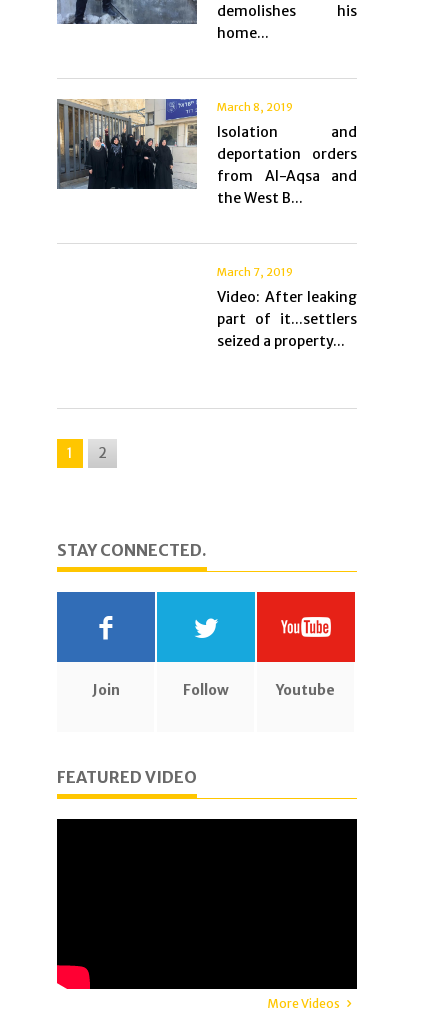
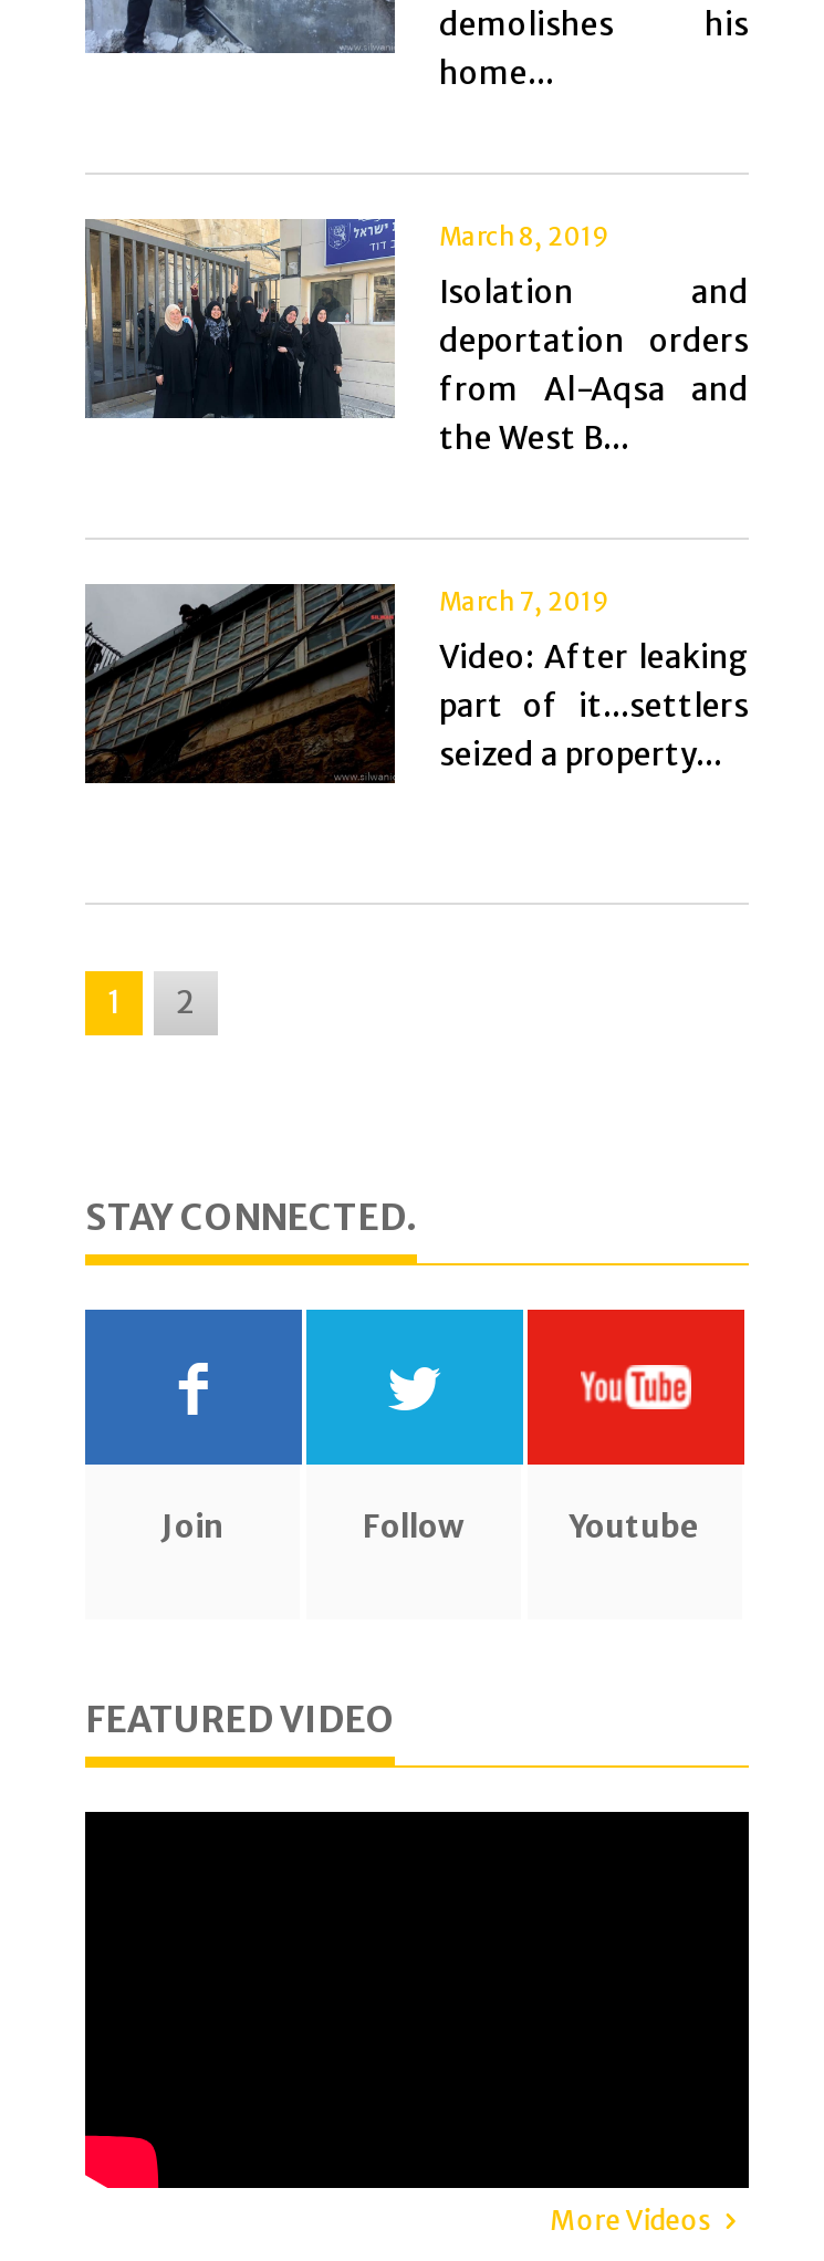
none -> [83,582,397,785] [image]

